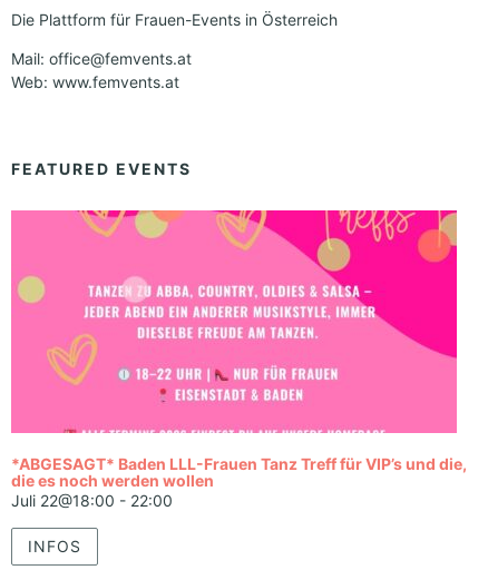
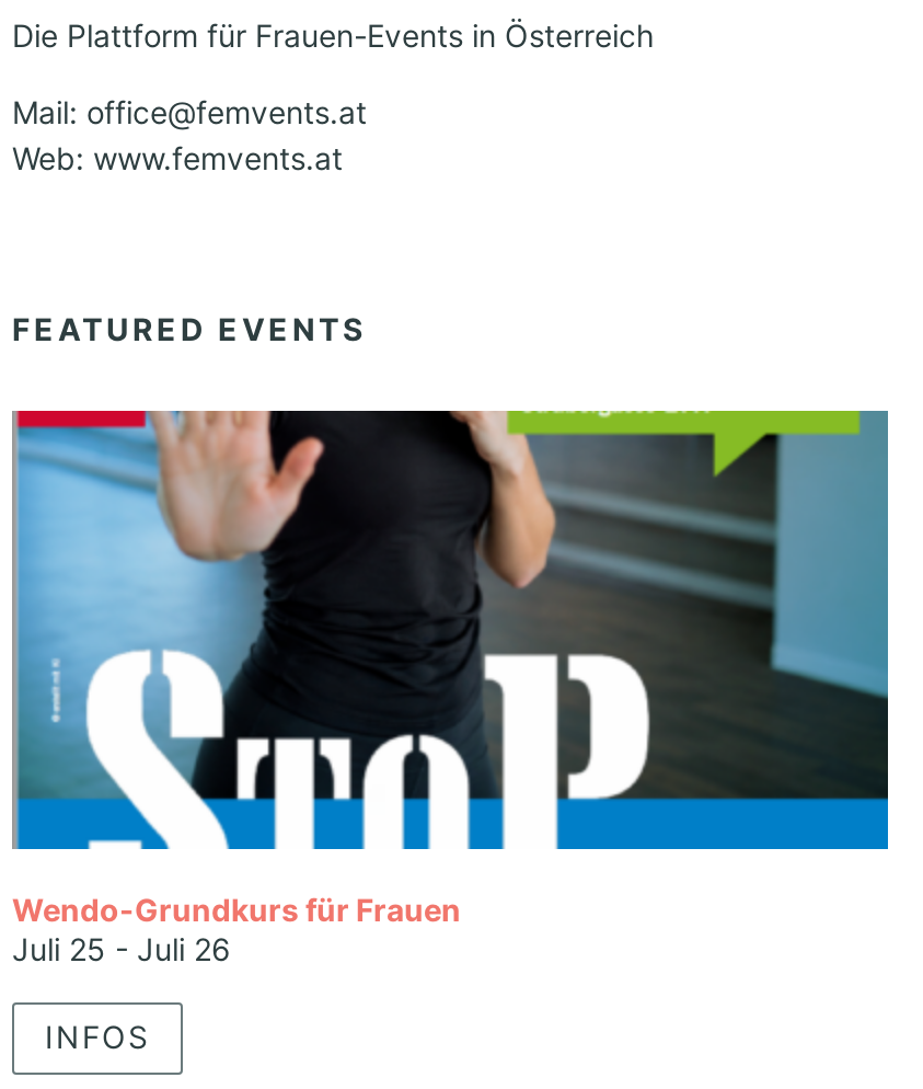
[10,209,467,510] [image] | *ABGESAGT* Baden LLL-Frauen Tanz Treff für VIP’s und die, | die es noch werden wollen | Juli 22@18:00 - 22:00 -> [10,409,890,966] [image] | Wendo-Grundkurs für Frauen | Juli 25 - Juli 26

